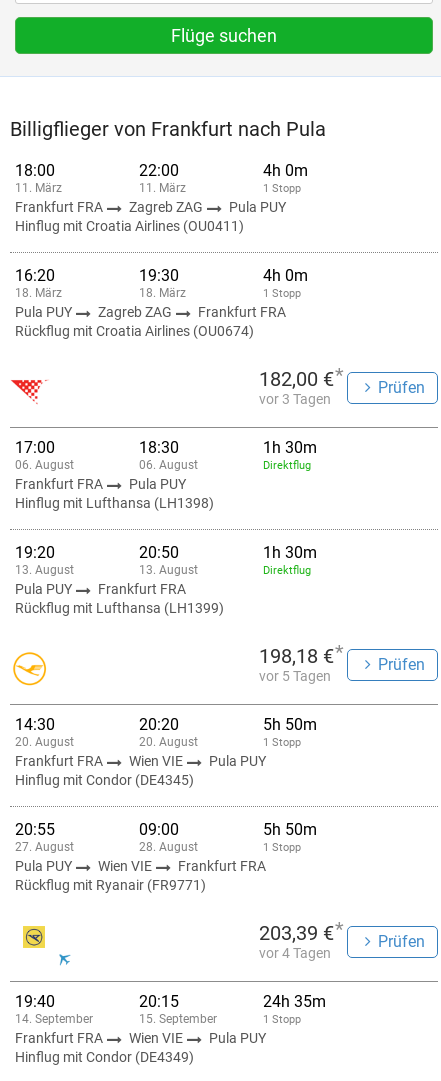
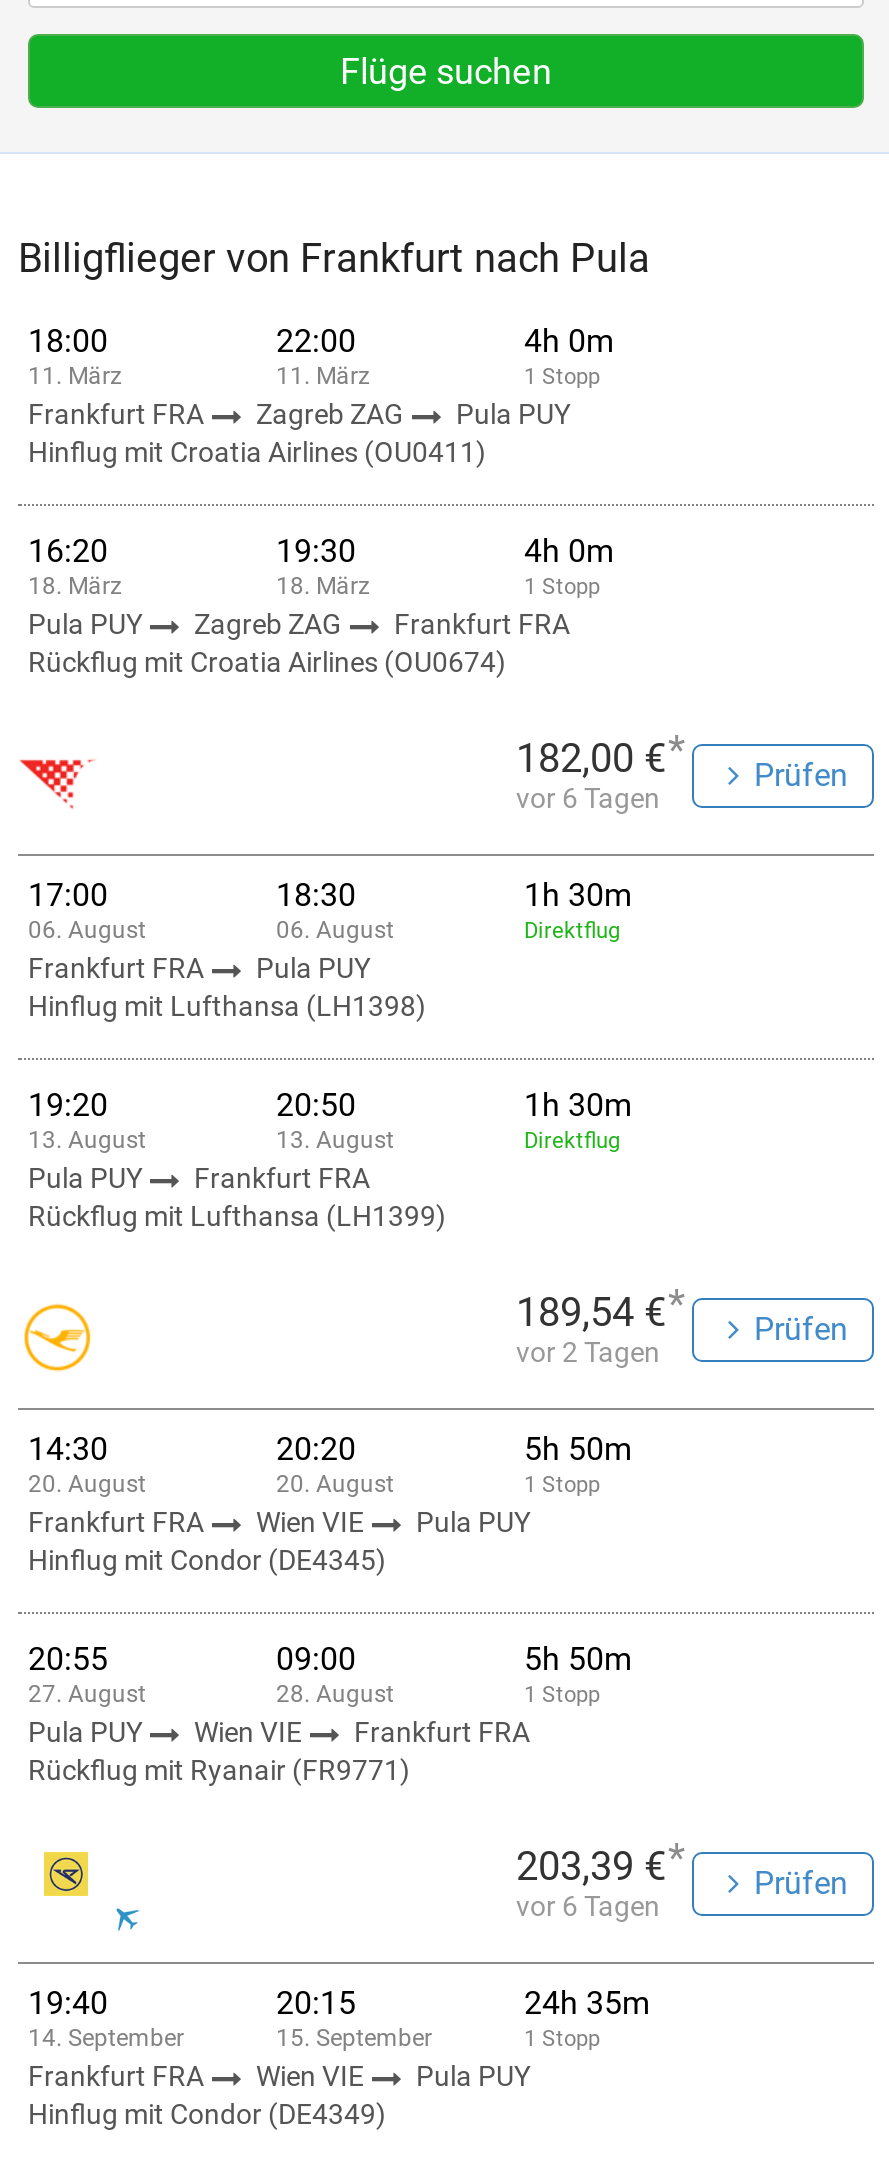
[259,391,331,407] vor 3 Tagen -> [516,782,660,814] vor 6 Tagen
[259,640,425,674] 198,18 €* Prüfen -> [516,1280,848,1348] 189,54 €* Prüfen
[259,668,331,684] vor 5 Tagen -> [516,1336,660,1368] vor 2 Tagen
[259,945,331,961] vor 4 Tagen -> [516,1890,660,1922] vor 6 Tagen

